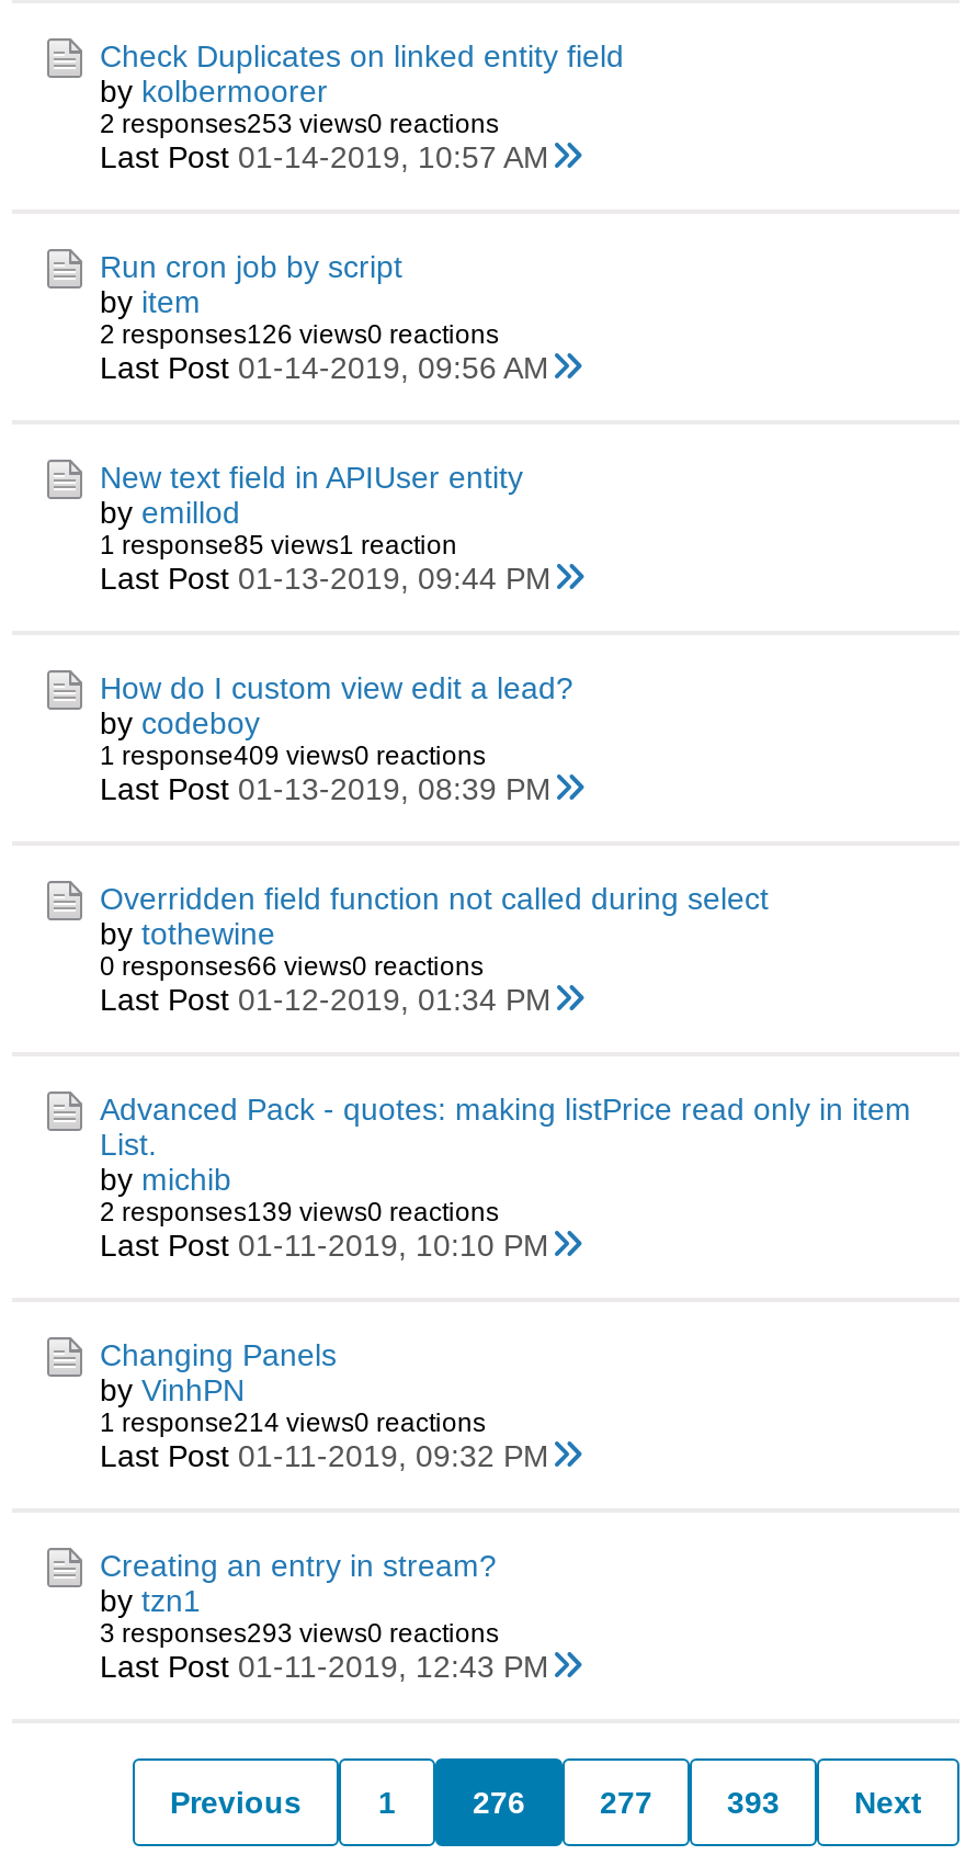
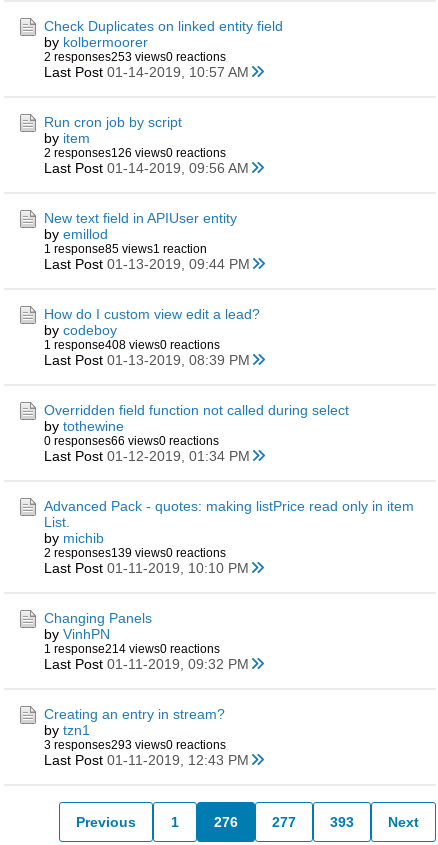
[100,740,486,771] 1 response409 views0 reactions -> [44,338,220,352] 1 response408 views0 reactions

